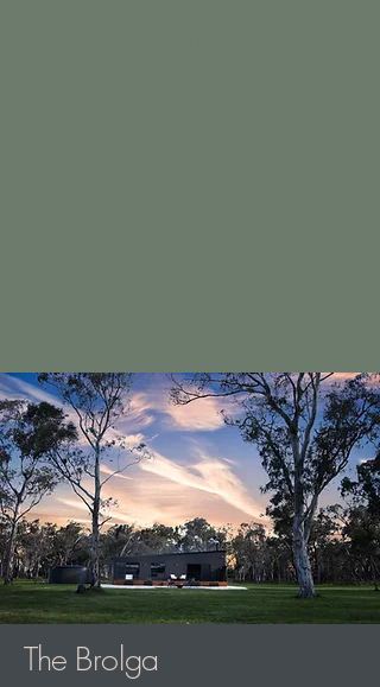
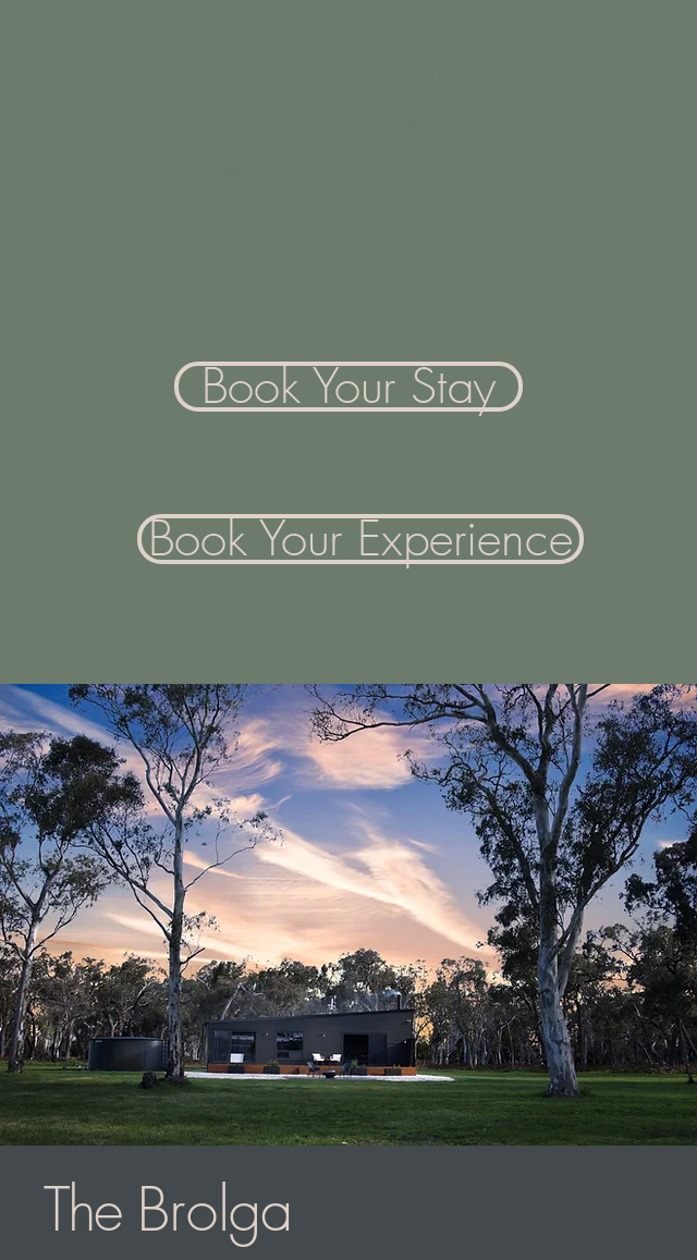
none -> [148,353,573,571] Book Your Stay | Book Your Experience

